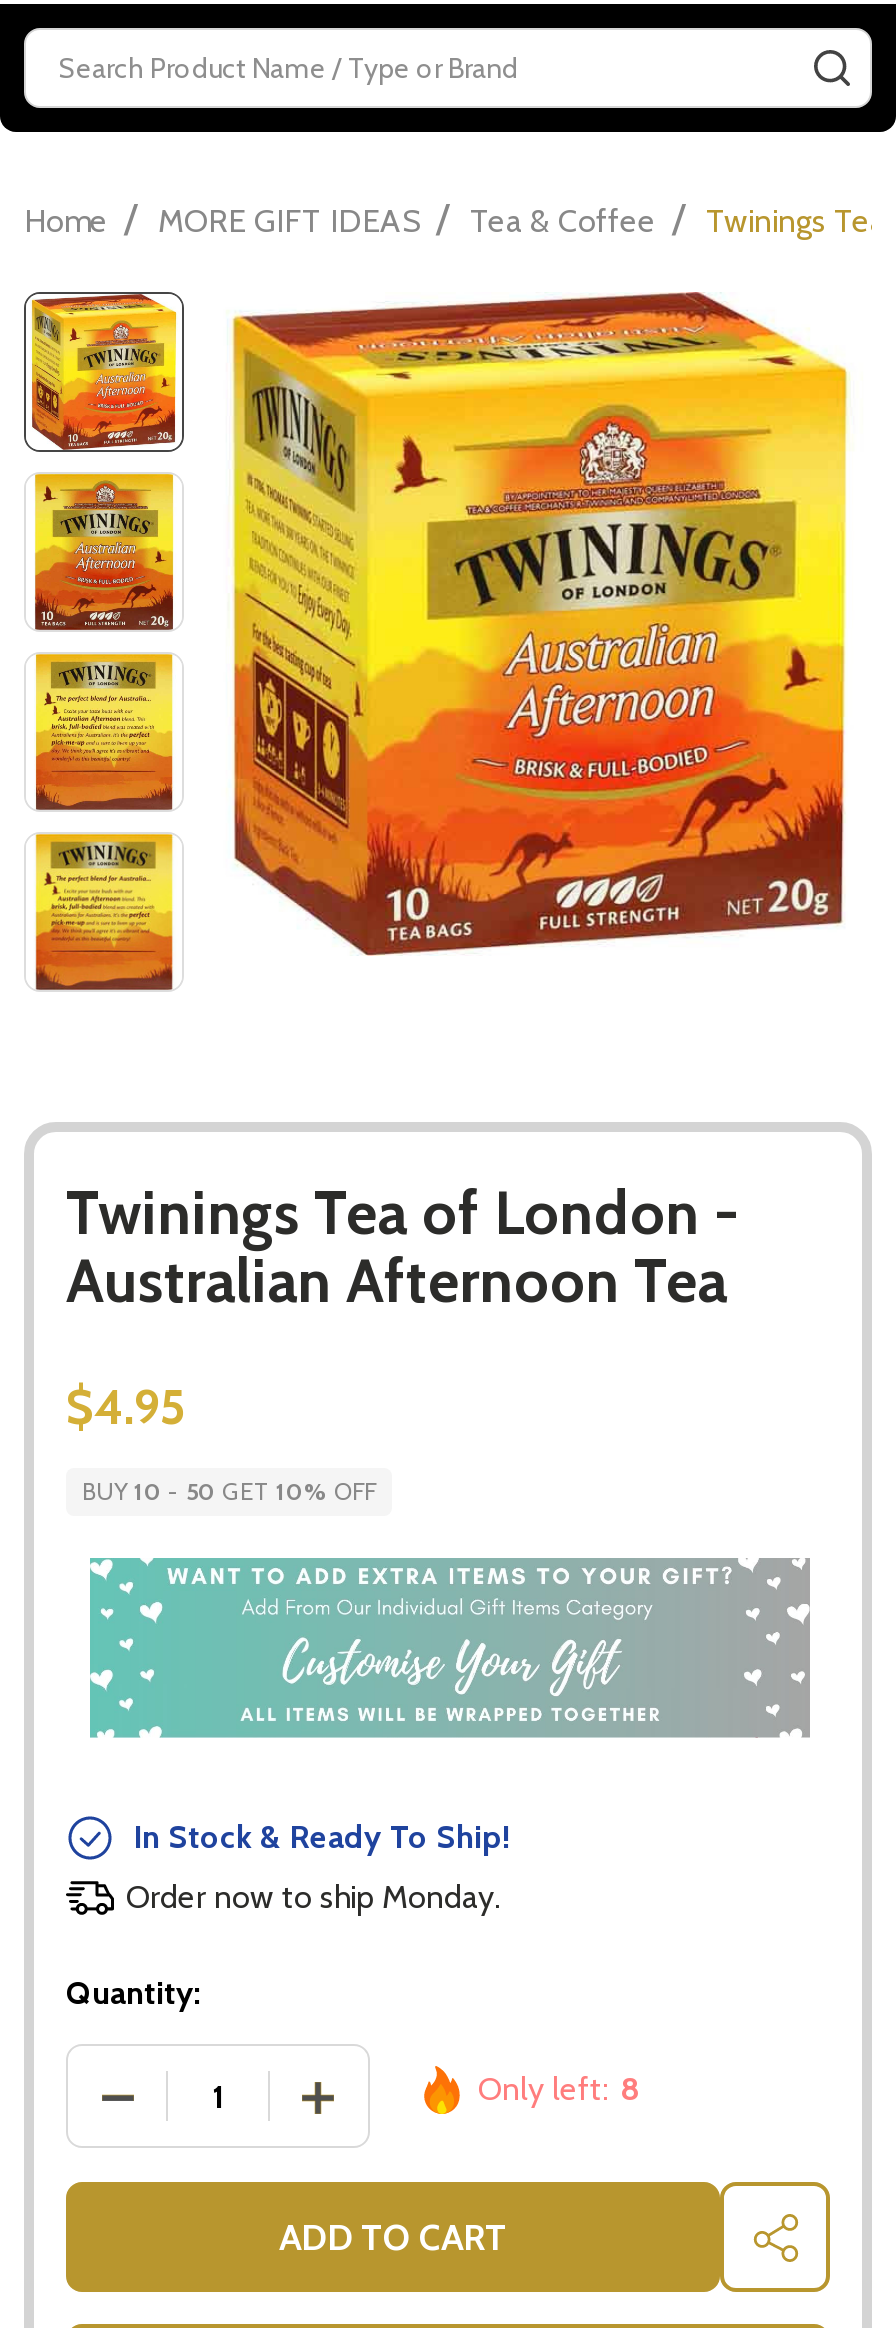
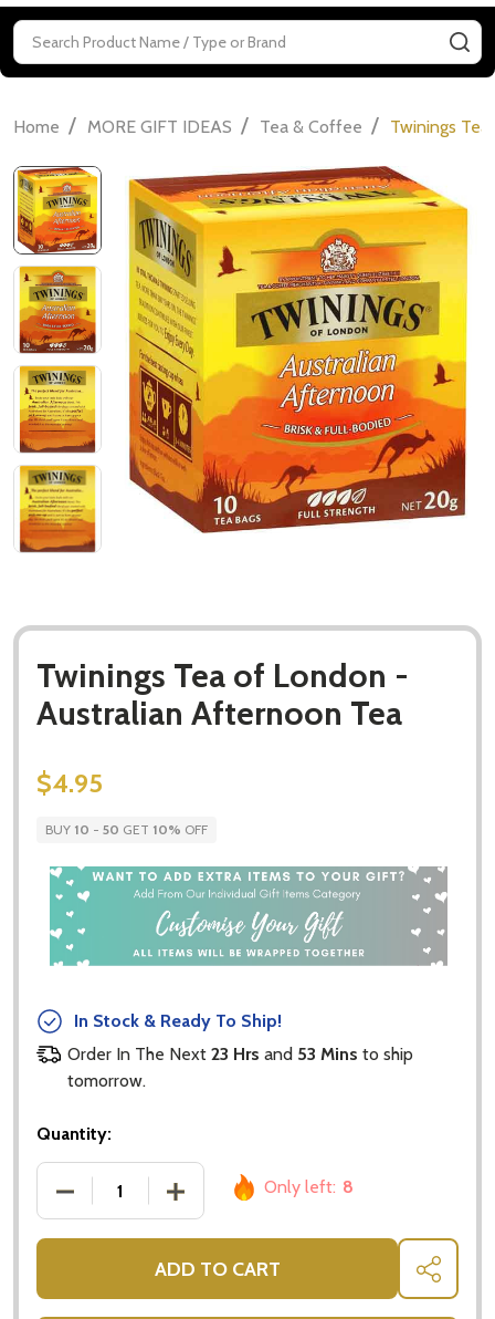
[126,1878,500,1916] Order now to ship Monday. -> [67,1044,413,1091] Order In The Next 23 Hrs and 53 Mins to ship | tomorrow.

